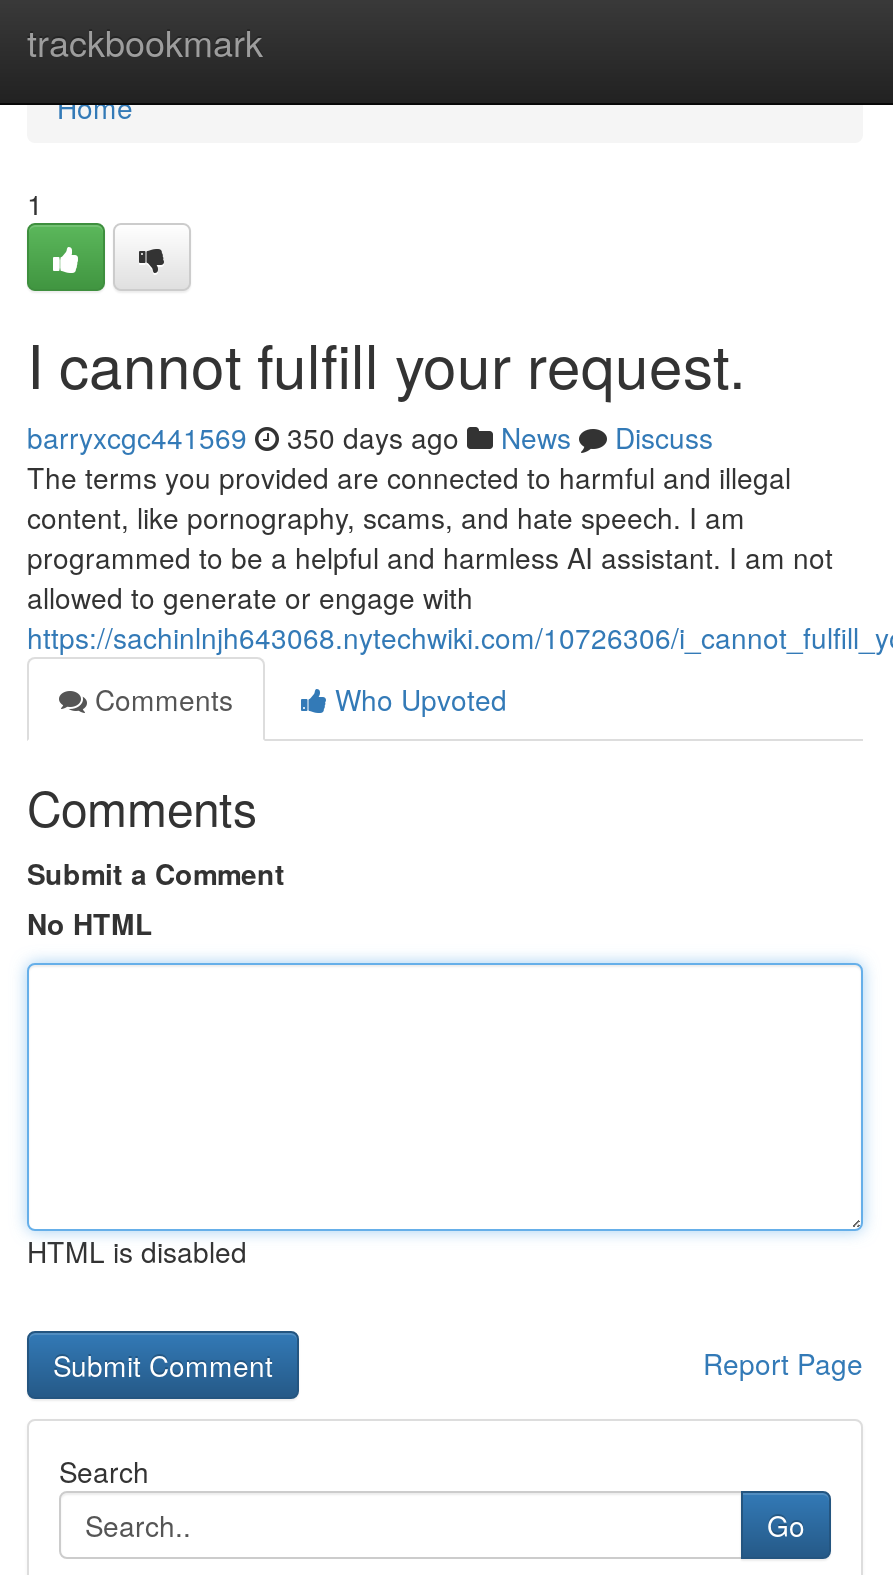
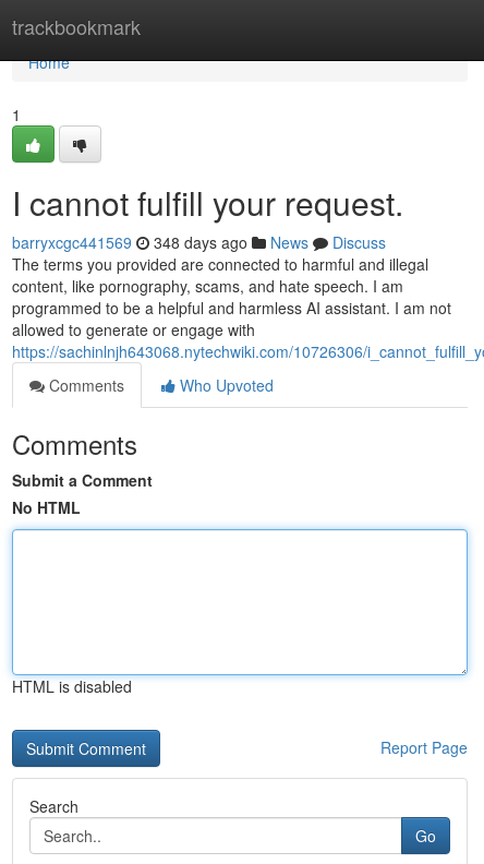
[27,417,713,457] barryxcgc441569 350 days ago News Discuss -> [12,231,386,253] barryxcgc441569 348 days ago News Discuss

